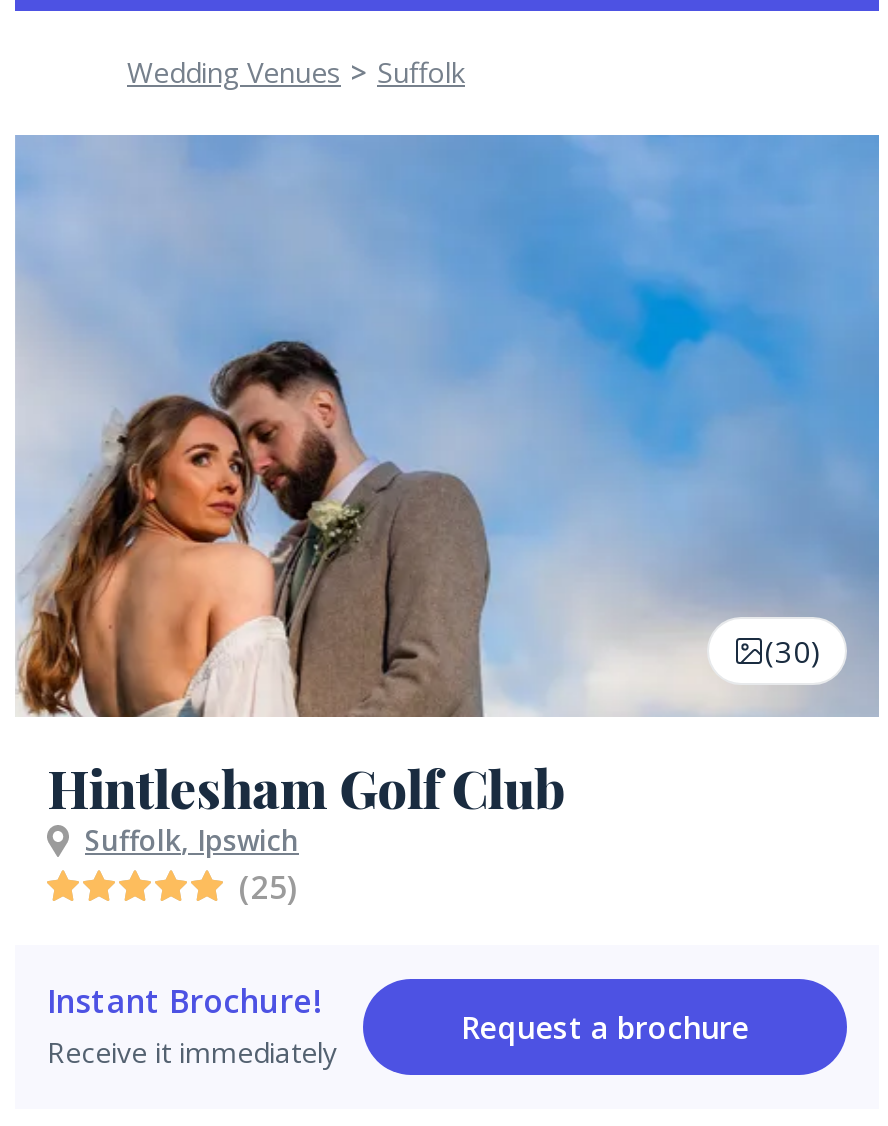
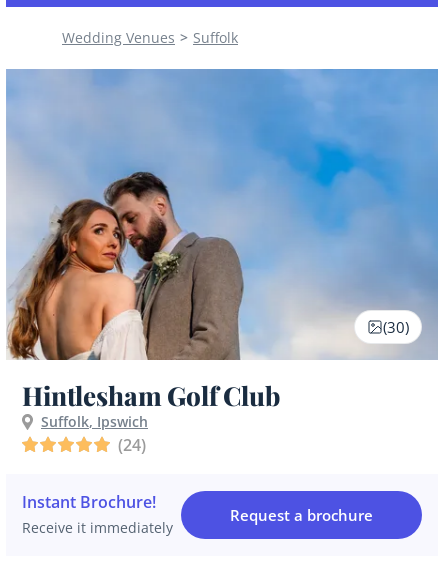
[239,865,299,909] (25) -> [118,434,146,456] (24)

